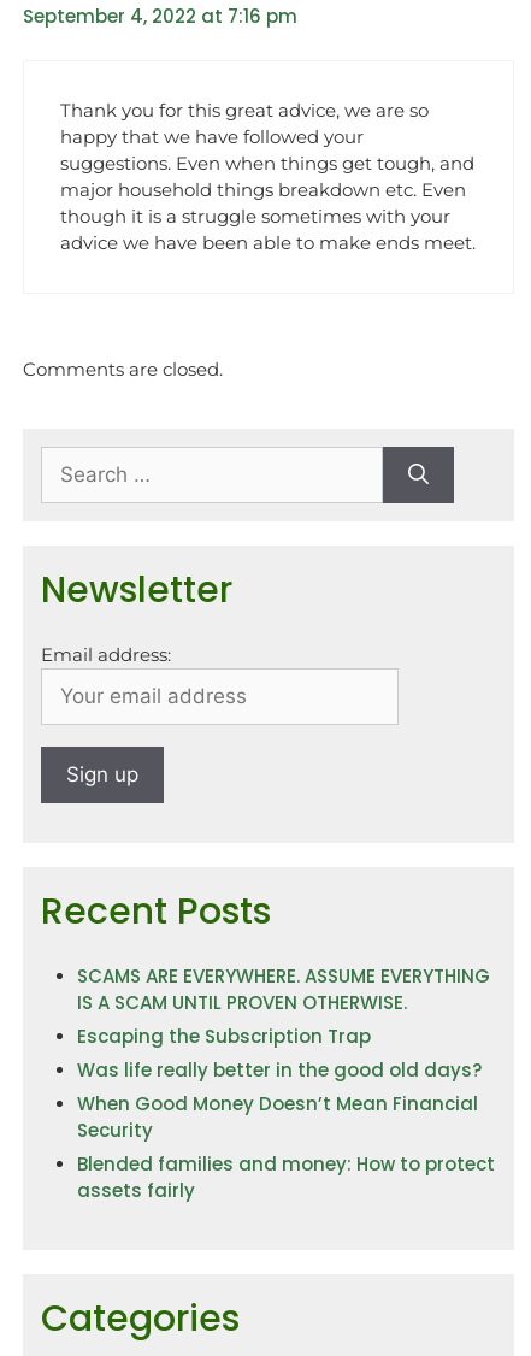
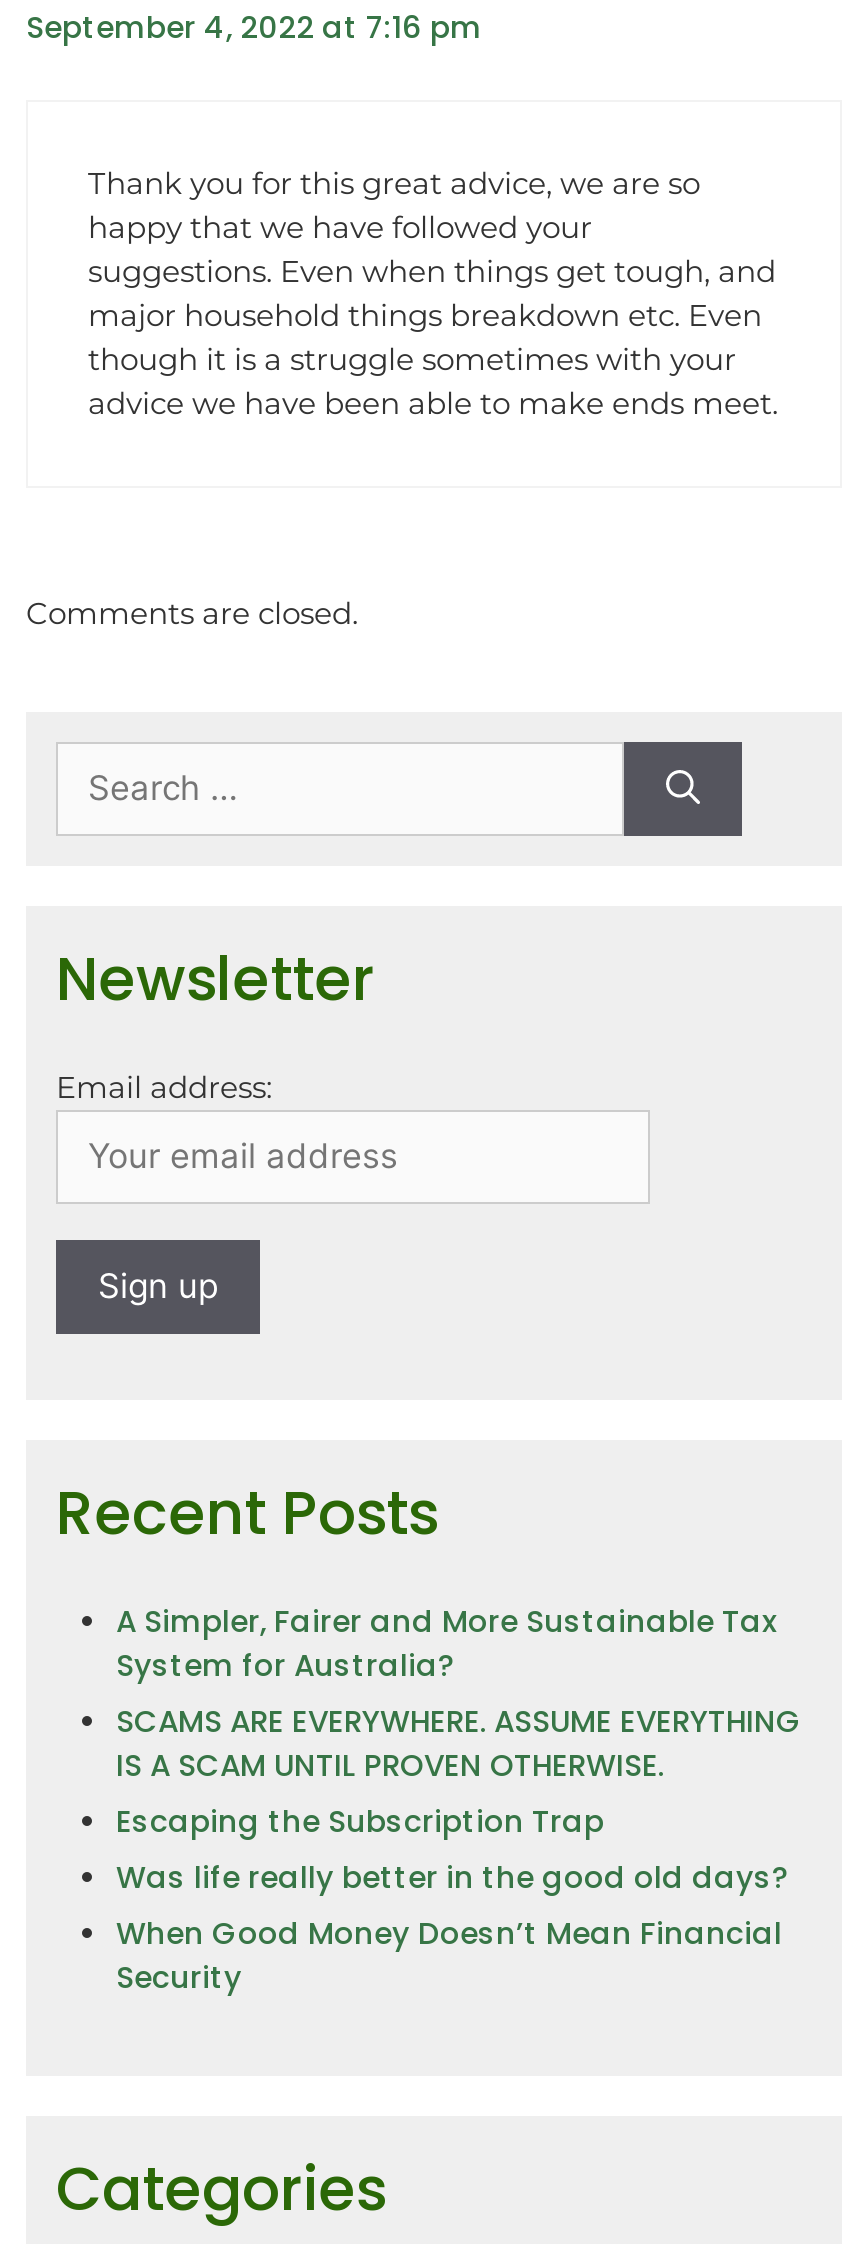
none -> [116,1600,776,1686] A Simpler, Fairer and More Sustainable Tax | System for Australia?
moved [77,963,490,1143] -> [116,1700,802,1998]: SCAMS ARE EVERYWHERE. ASSUME EVERYTHING | IS A SCAM UNTIL PROVEN OTHERWISE. | Escaping the Subscription Trap | Was life really better in the good old days? | When Good Money Doesn’t Mean Financial | Security
[77,1151,495,1203] Blended families and money: How to protect | assets fairly -> none

